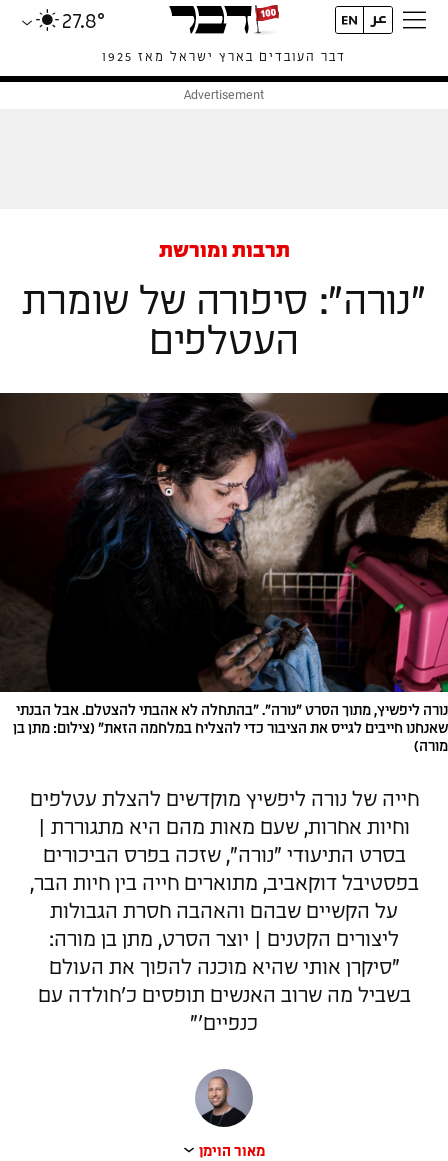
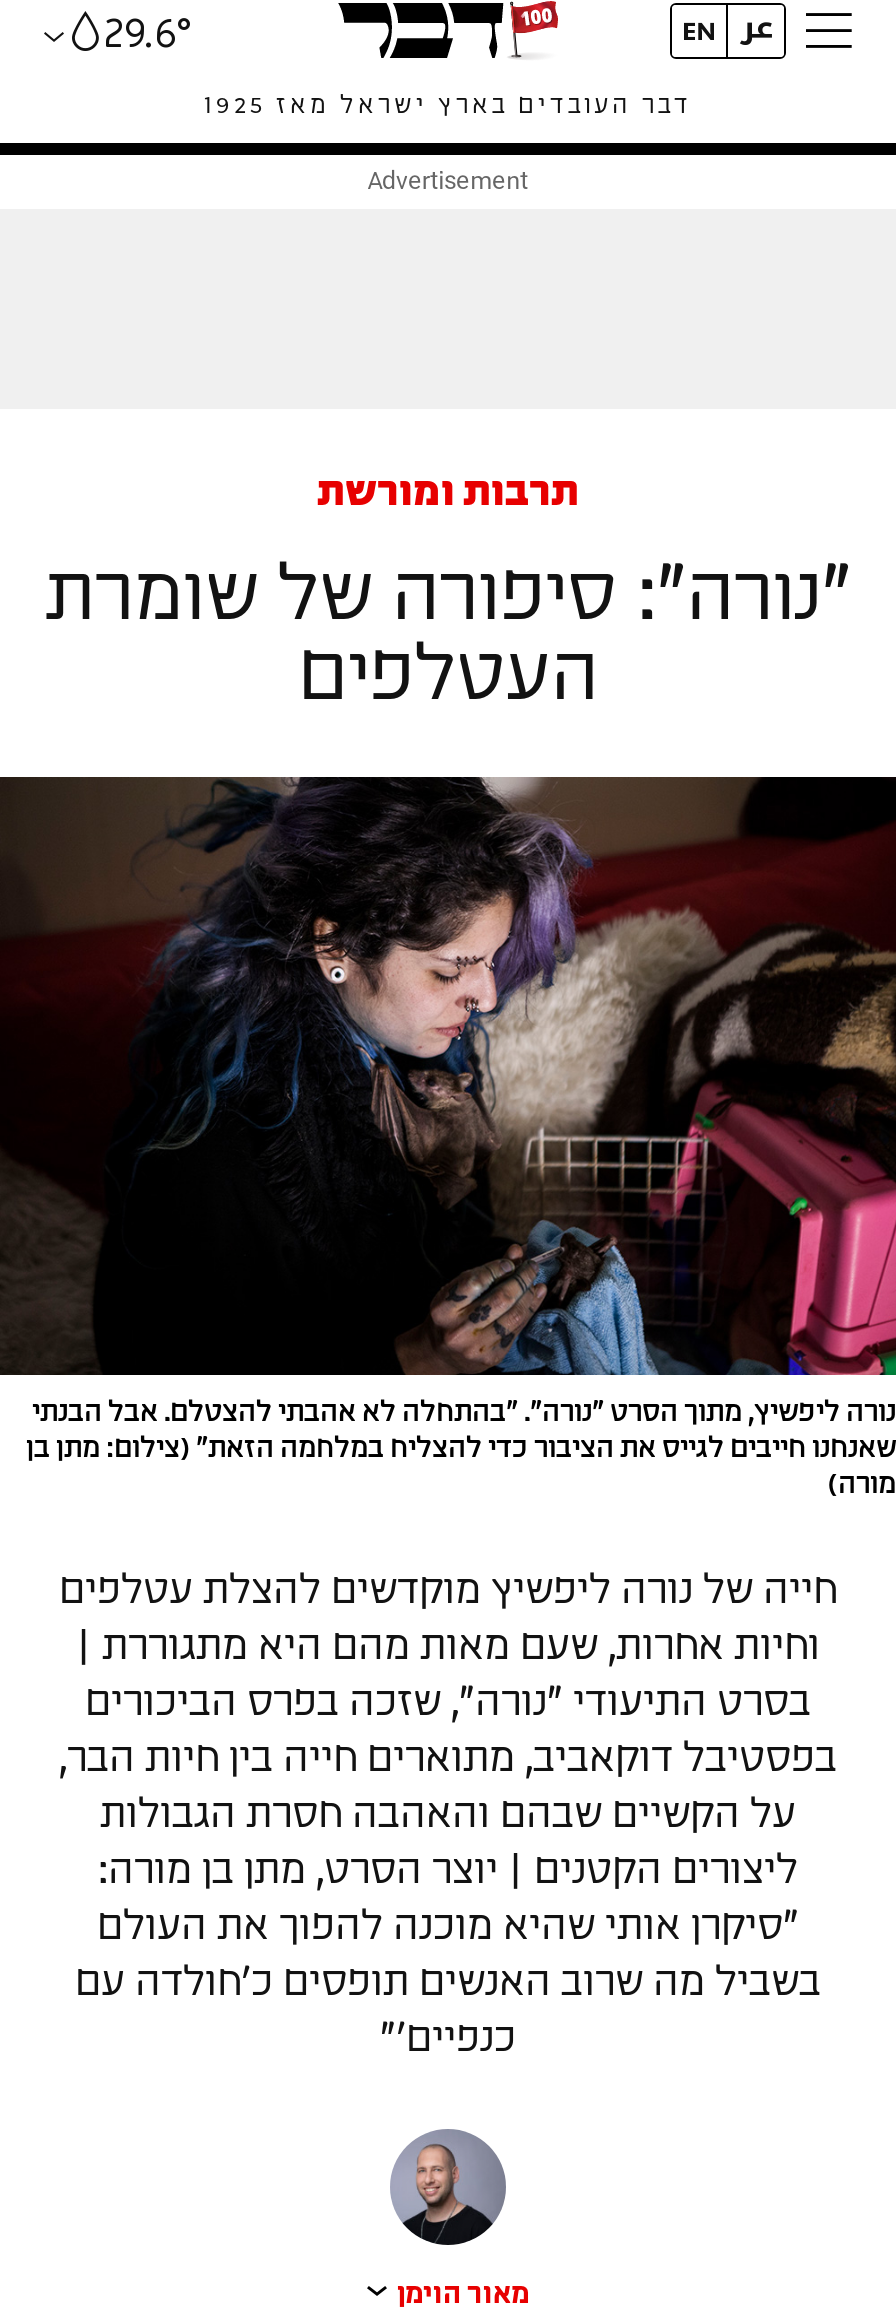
[62,9,105,35] 27.8° -> [104,9,192,61] 29.6°

